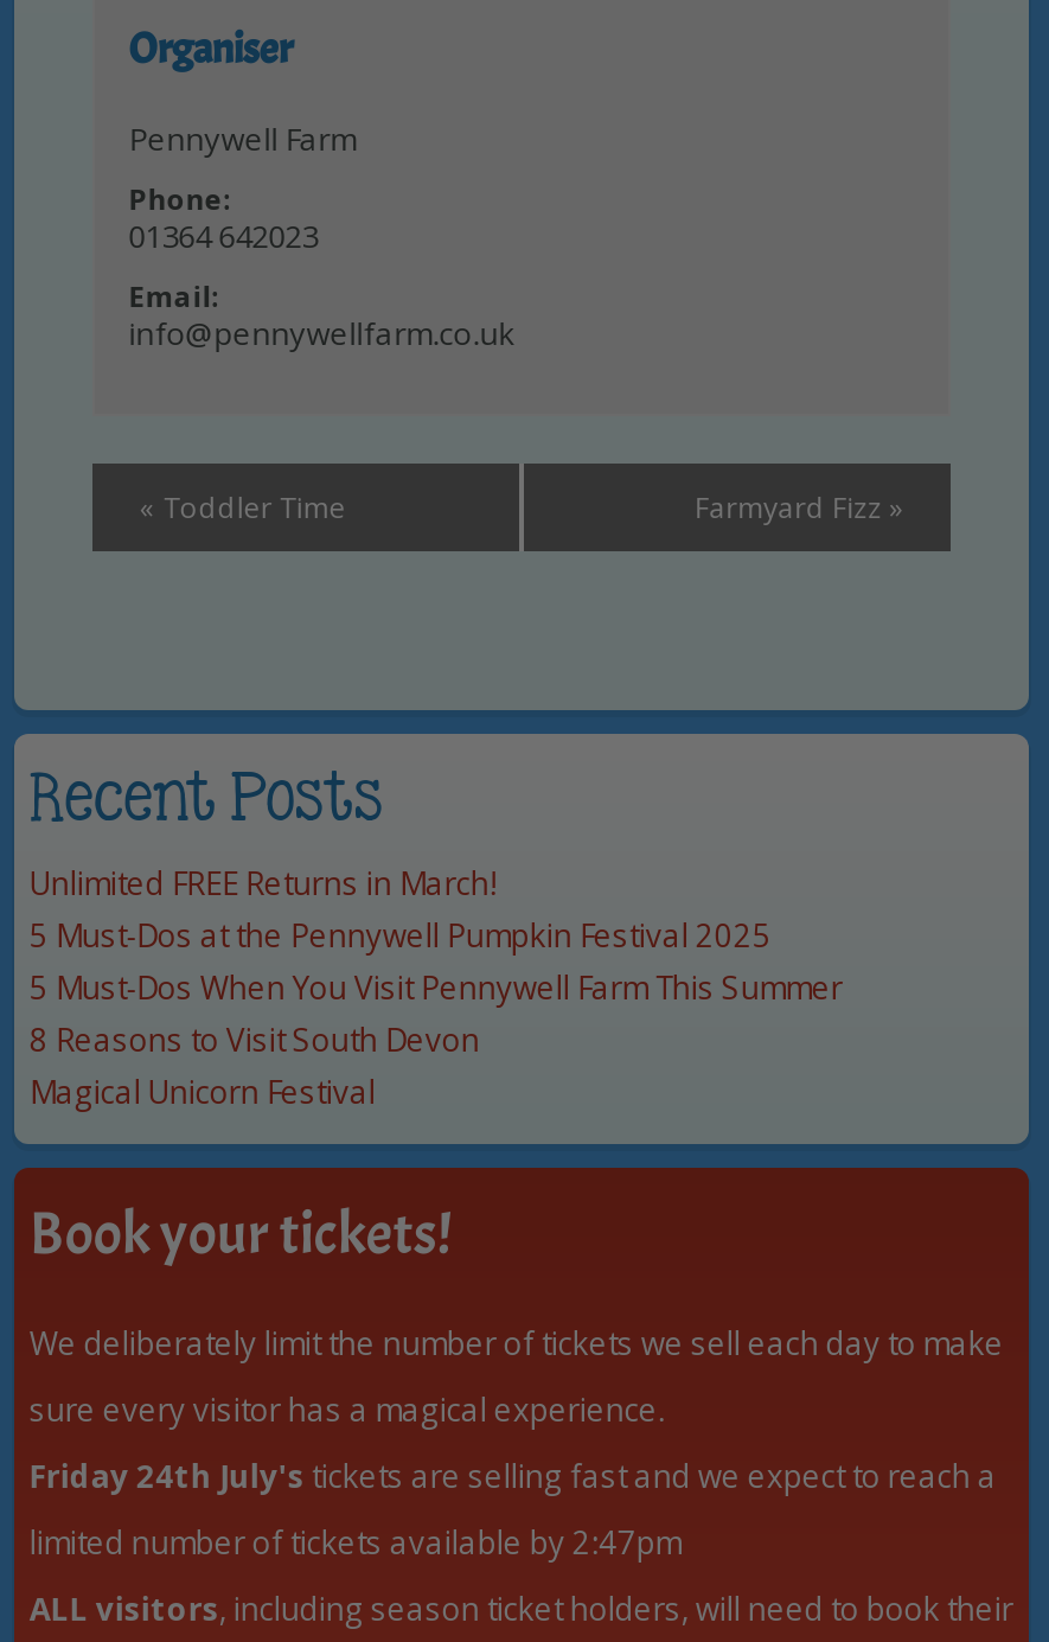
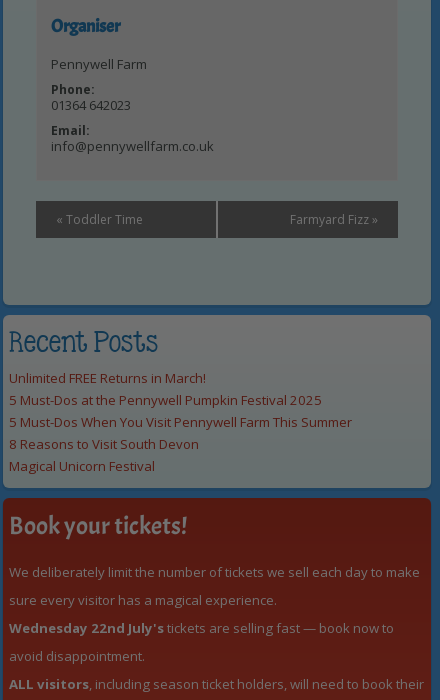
[29,1455,997,1498] Friday 24th July's tickets are selling fast and we expect to reach a -> [9,619,394,637] Wednesday 22nd July's tickets are selling fast — book now to
[29,1521,681,1564] limited number of tickets available by 2:47pm -> [9,647,145,665] avoid disappointment.

